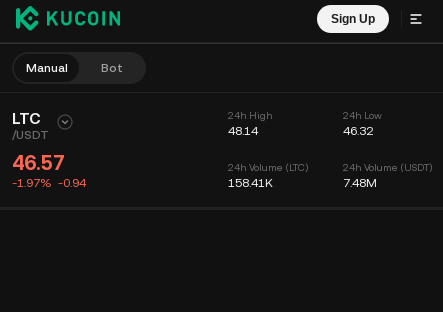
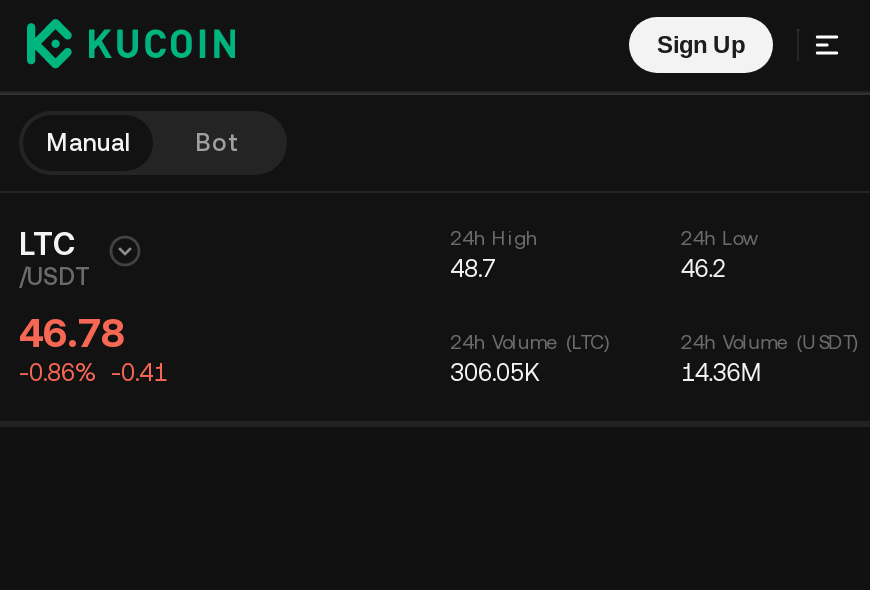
[227,124,257,138] 48.14 -> [450,255,496,283] 48.7
[343,124,373,138] 46.32 -> [680,255,726,283] 46.2
[12,151,65,175] 46.57 -> [19,309,125,357] 46.78
[12,176,86,190] -1.97% -0.94 -> [19,359,167,387] -0.86% -0.41
[227,176,272,190] 158.41K -> [450,359,540,387] 306.05K
[343,176,377,190] 7.48M -> [680,359,762,387] 14.36M

